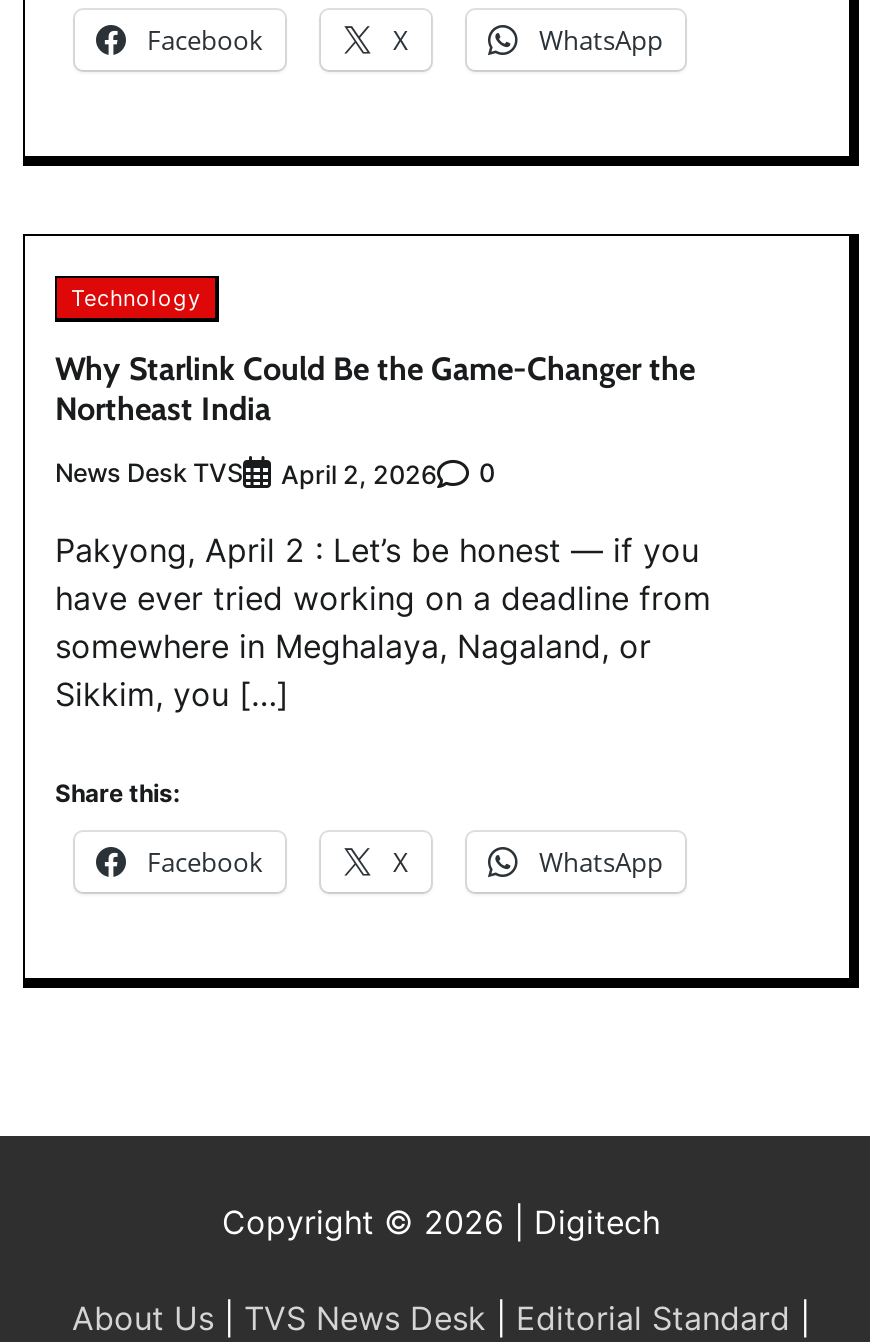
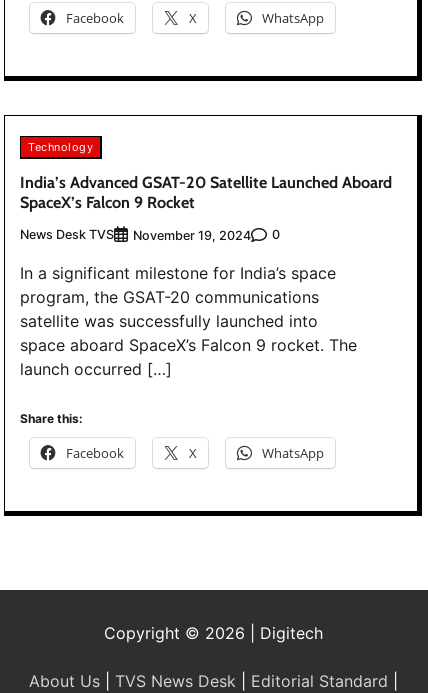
[55,349,695,429] Why Starlink Could Be the Game-Changer the | Northeast India -> [20,172,392,212] India’s Advanced GSAT-20 Satellite Launched Aboard | SpaceX’s Falcon 9 Rocket
[55,458,495,489] News Desk TVS April 2, 2026 0 -> [20,227,280,243] News Desk TVS November 19, 2024 0
[55,529,711,713] Pakyong, April 2 : Let’s be honest — if you | have ever tried working on a deadline from | somewhere in Meghalaya, Nagaland, or | Sikkim, you […] -> [20,263,357,379] In a significant milestone for India’s space | program, the GSAT-20 communications | satellite was successfully launched into | space aboard SpaceX’s Falcon 9 rocket. The | launch occurred […]

